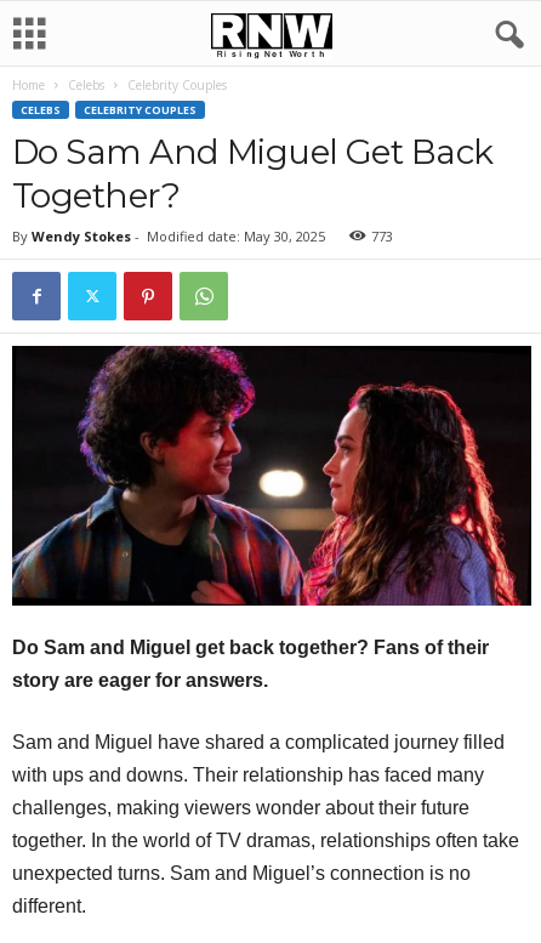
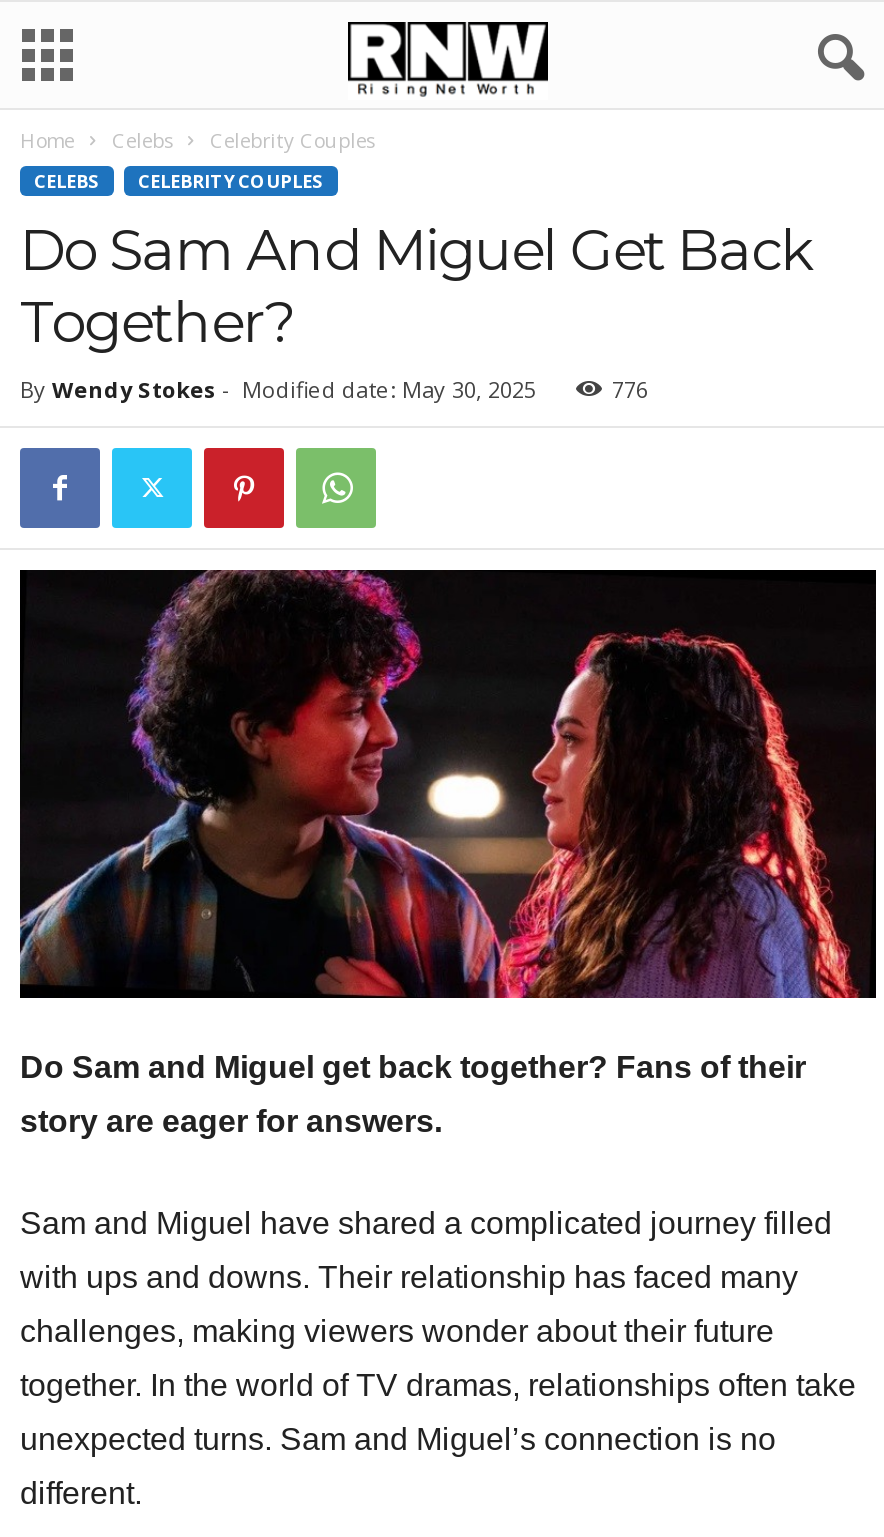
[371,227,393,245] 773 -> [612,374,648,404] 776

